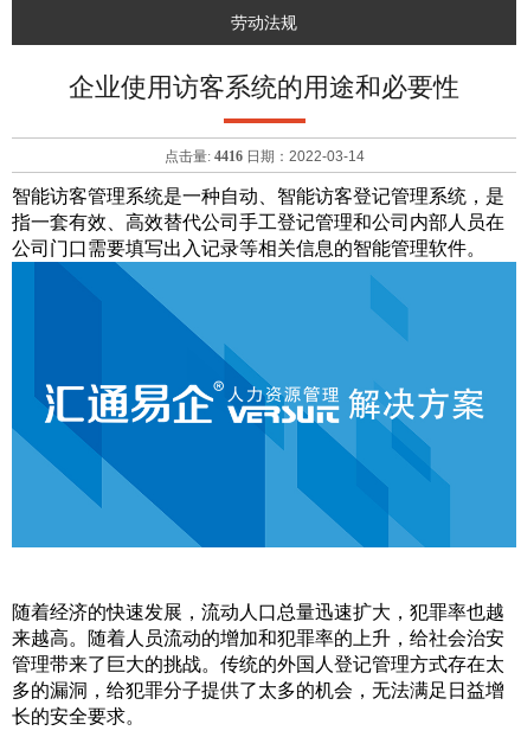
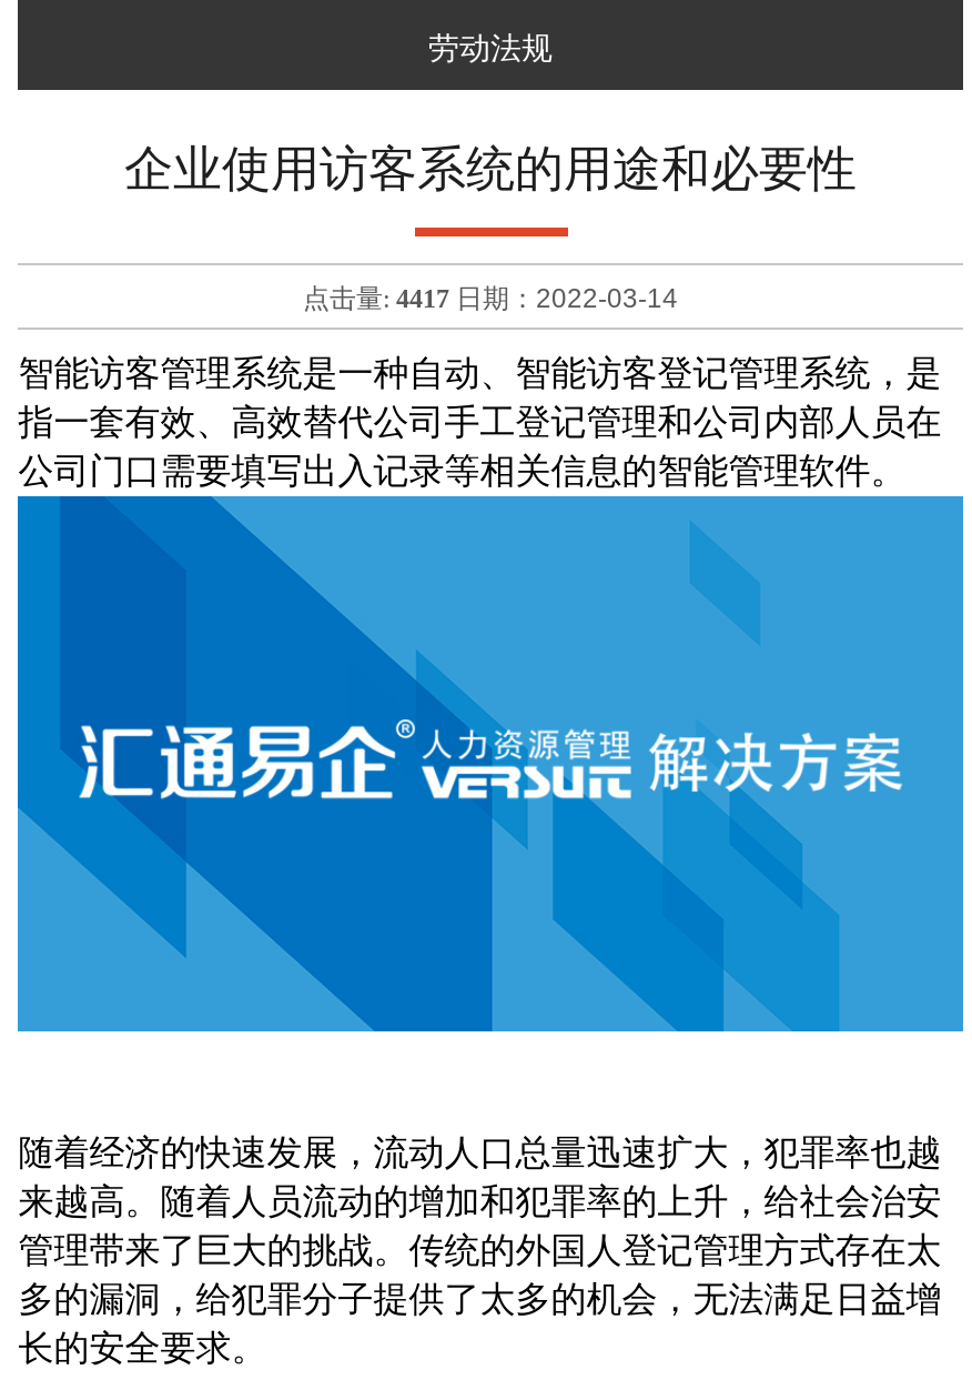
[164,149,364,165] 点击量: 4416 日期：2022-03-14 -> [303,284,678,315] 点击量: 4417 日期：2022-03-14

